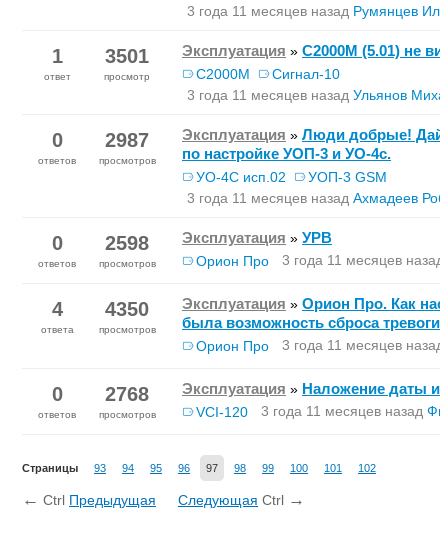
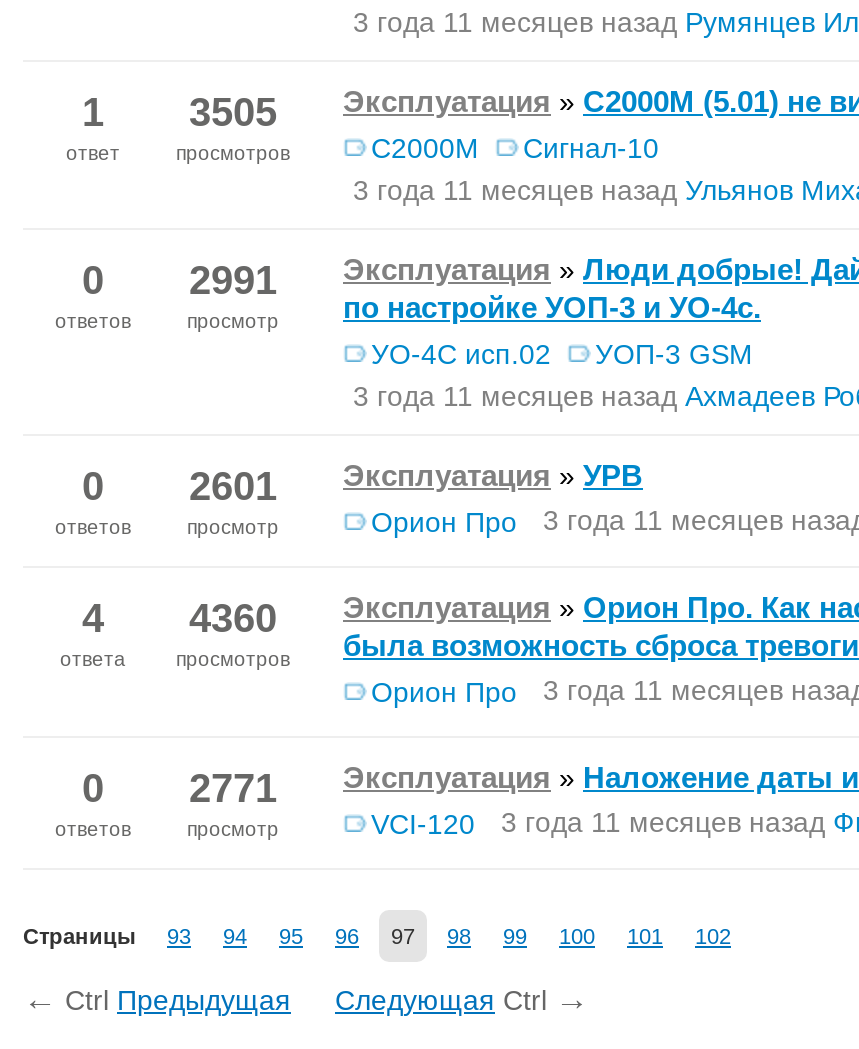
[104,45,150,82] 3501 | просмотр -> [176,90,290,164] 3505 | просмотров
[98,129,155,166] 2987 | просмотров -> [187,258,279,332] 2991 | просмотр
[98,232,155,269] 2598 | просмотров -> [187,464,279,538] 2601 | просмотр
[105,298,149,320] 4350 -> [189,596,277,640] 4360
[98,383,155,420] 2768 | просмотров -> [187,766,279,840] 2771 | просмотр

